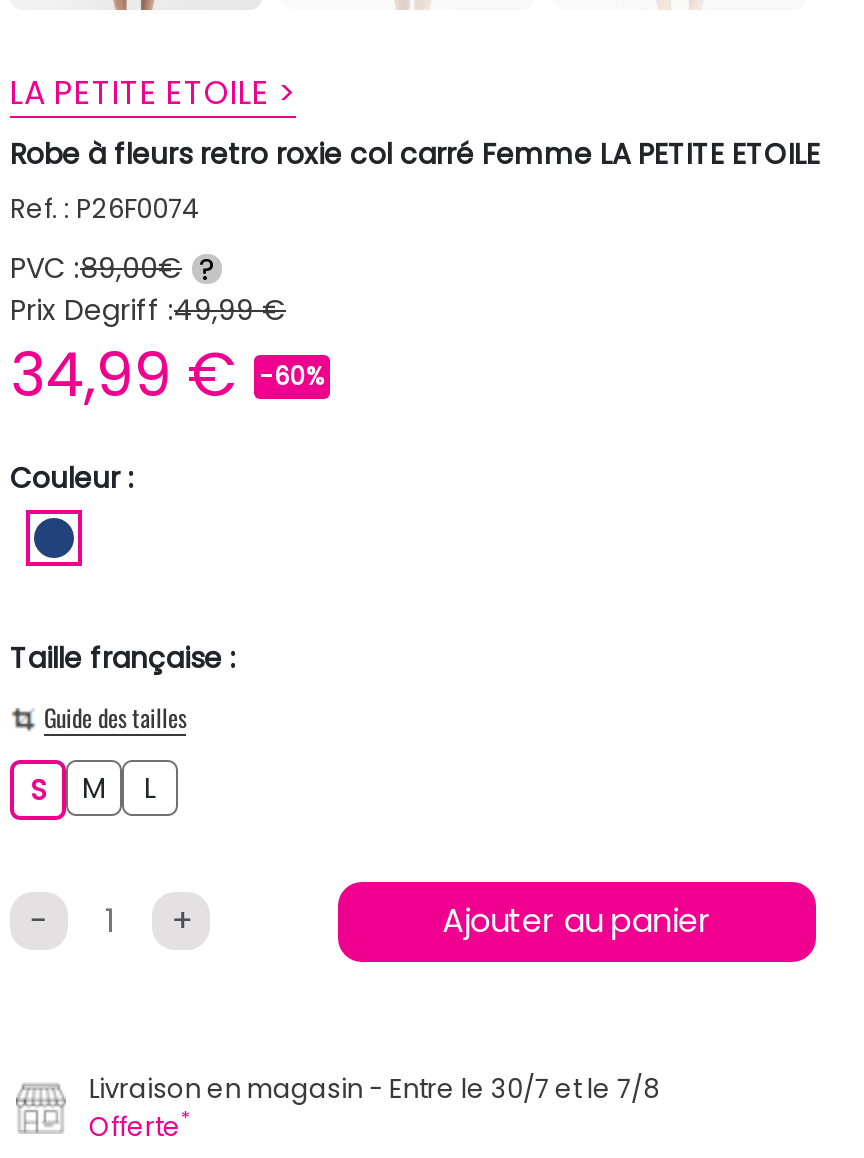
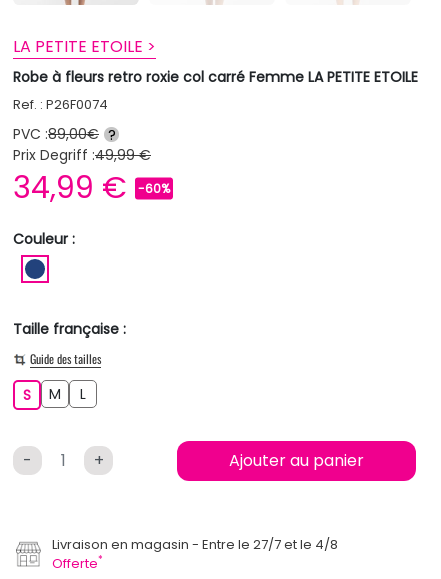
[89,1070,659,1108] Livraison en magasin Entre le 30/7 et le 7/8 -> [52,535,338,554] Livraison en magasin Entre le 27/7 et le 4/8

